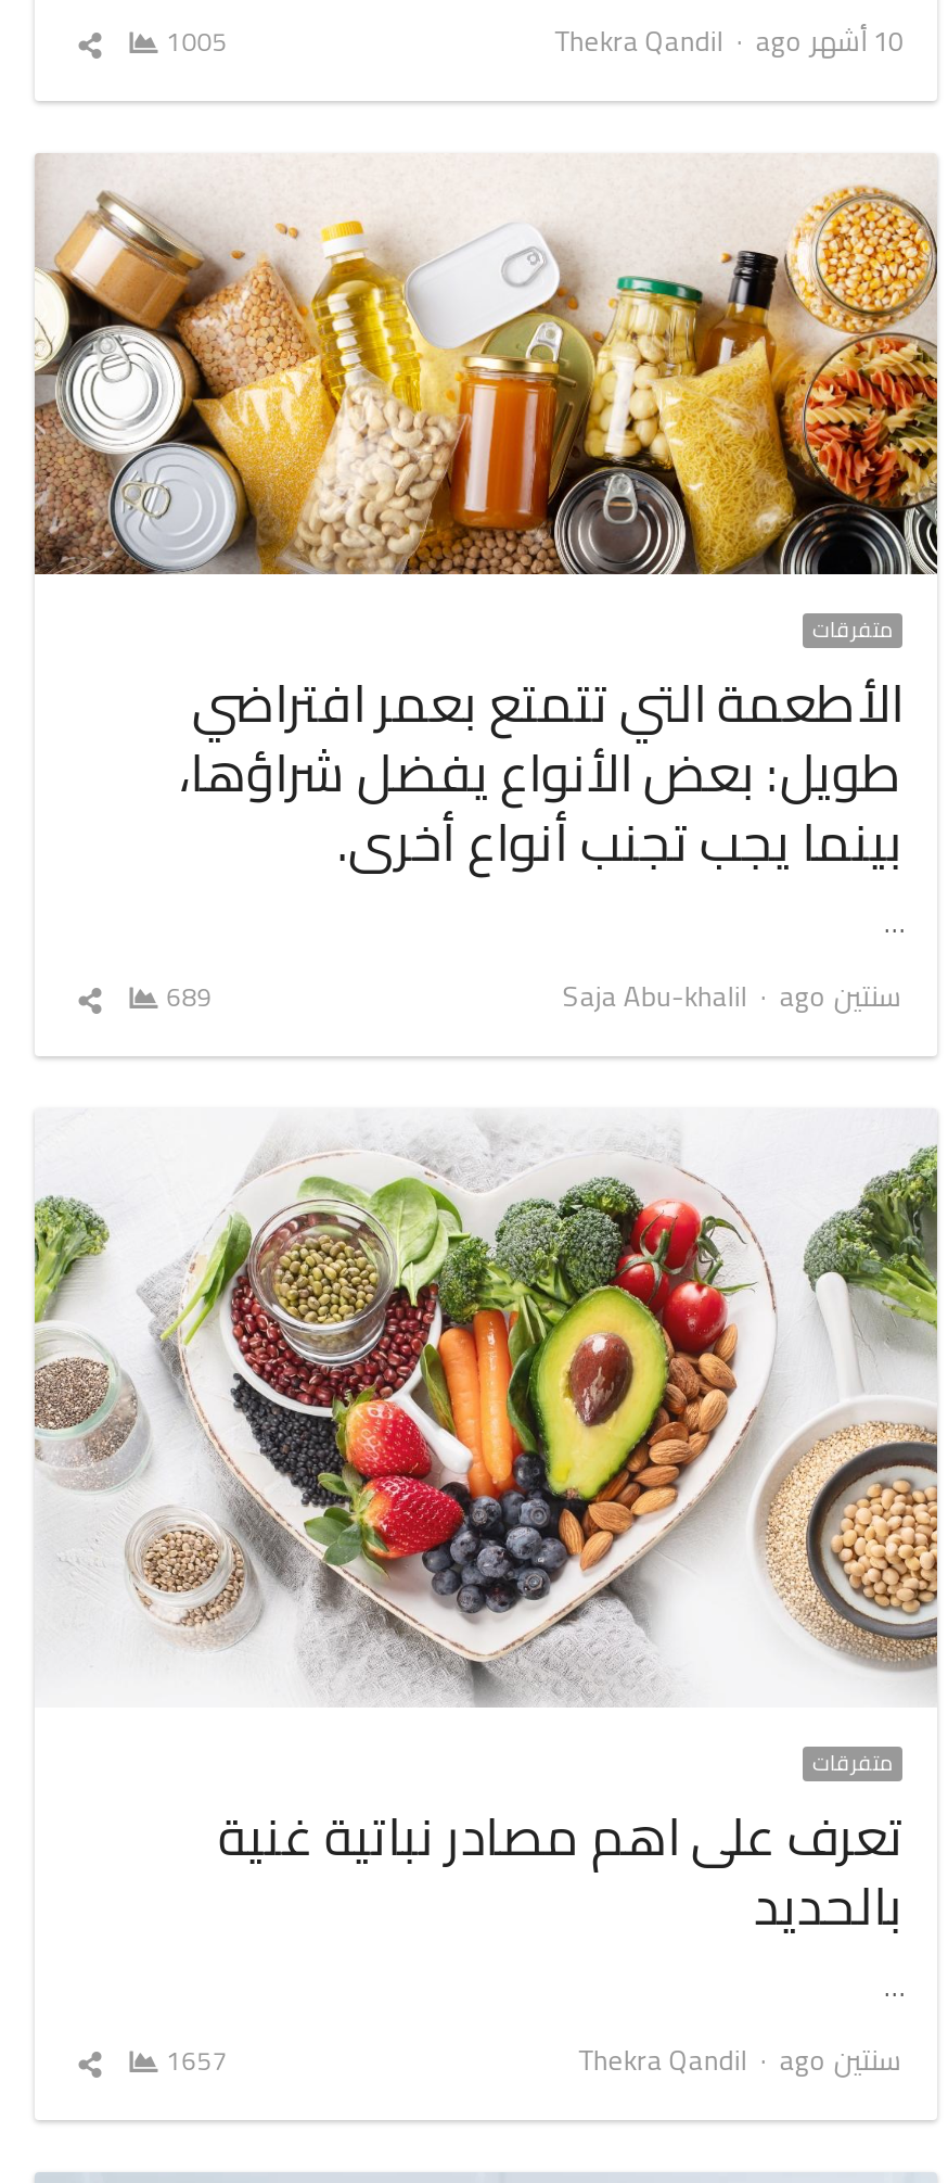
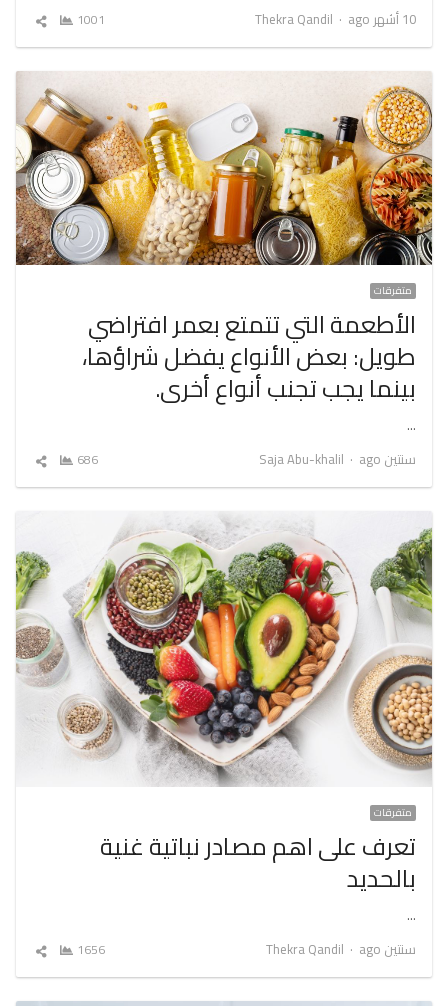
[166,17,227,66] 1005 -> [77,8,105,31] 1001
[166,972,212,1021] 689 -> [77,448,98,471] 686
[166,2035,227,2085] 1657 -> [77,938,105,961] 1656

